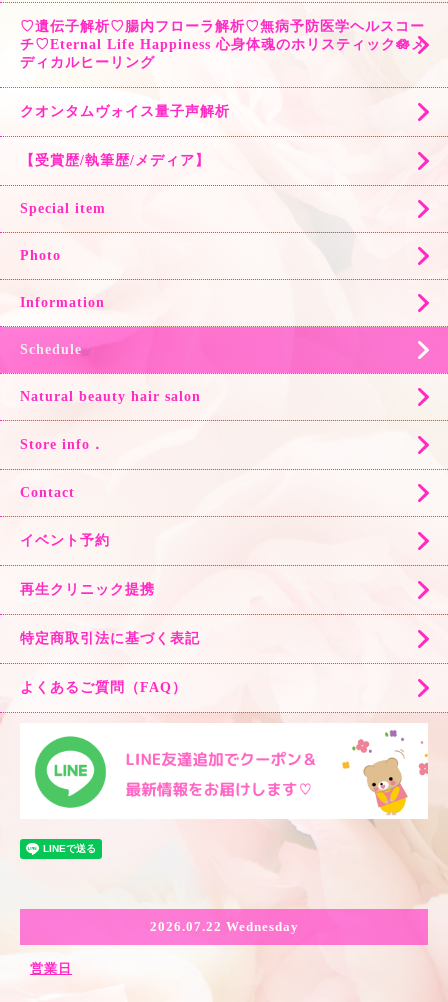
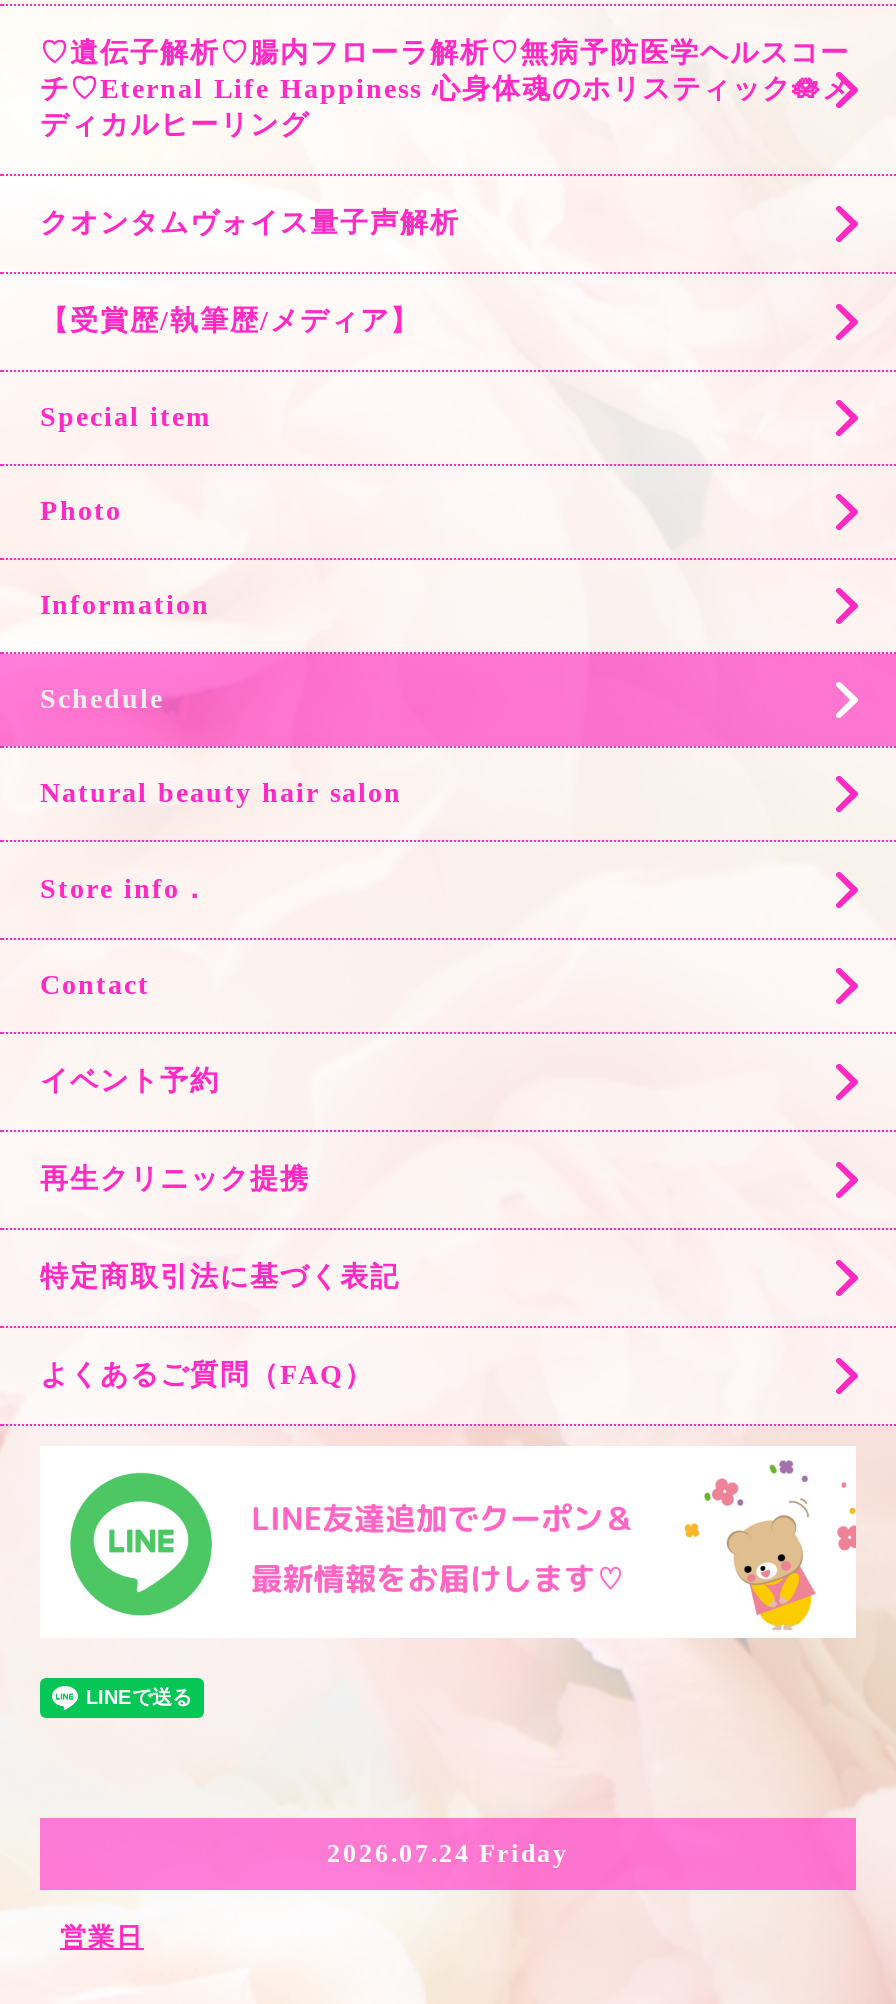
[149,918,298,933] 2026.07.22 Wednesday -> [327,1837,569,1867] 2026.07.24 Friday

